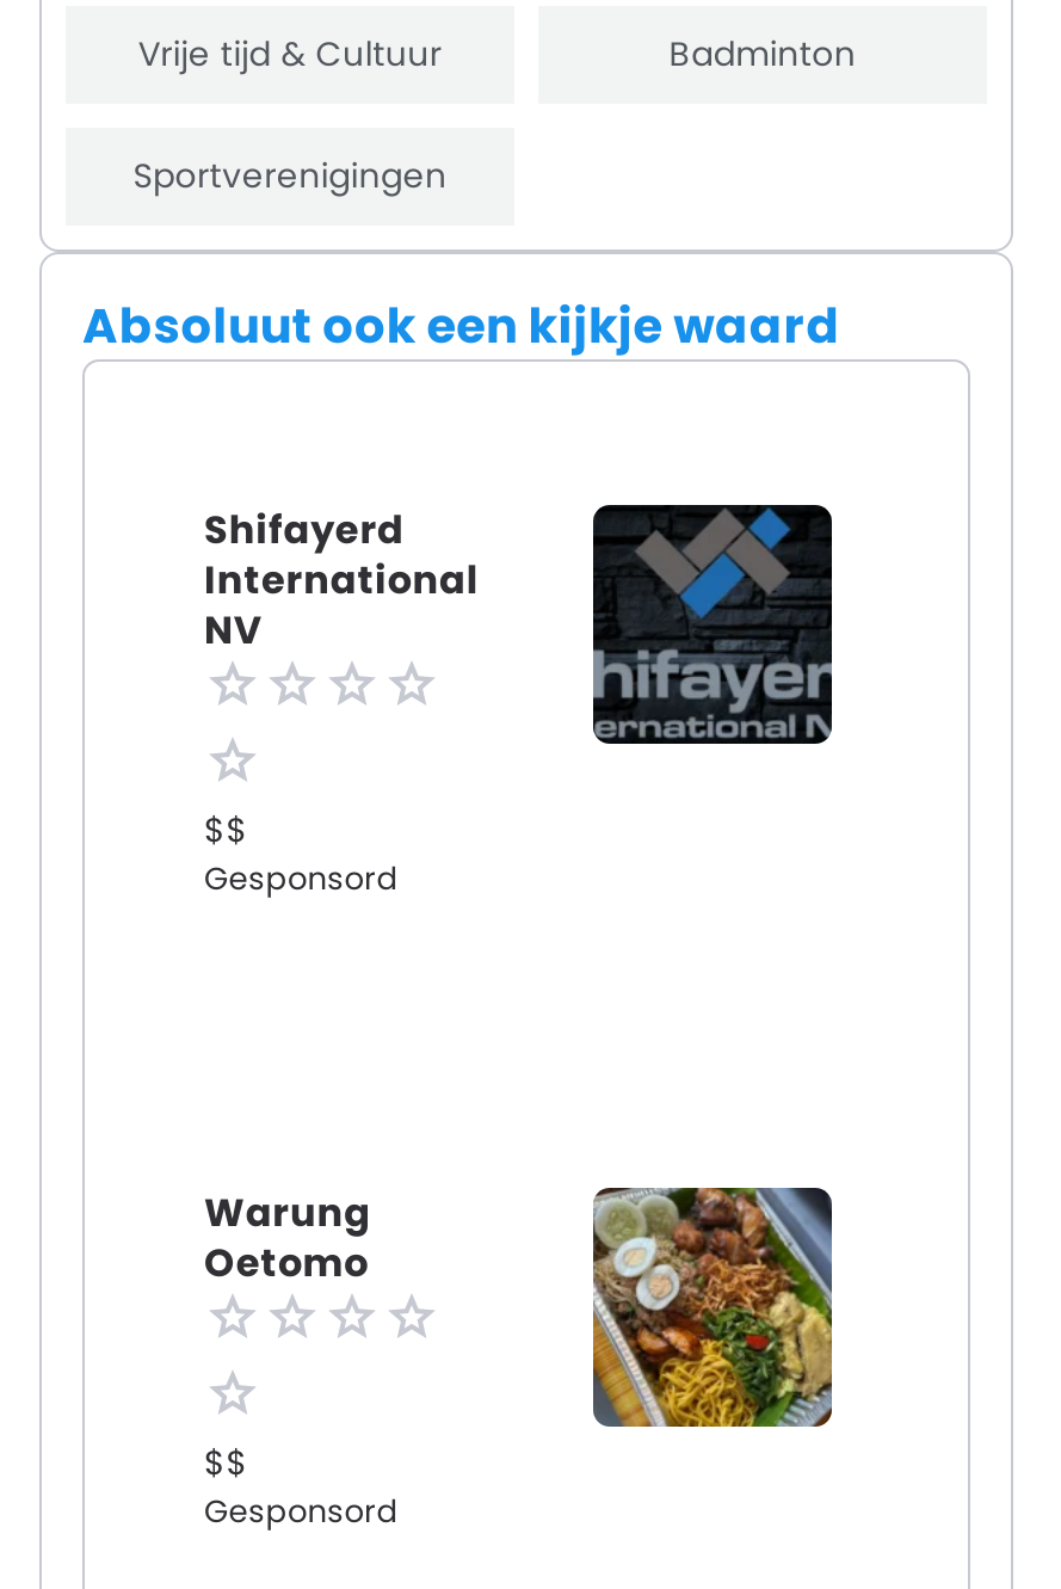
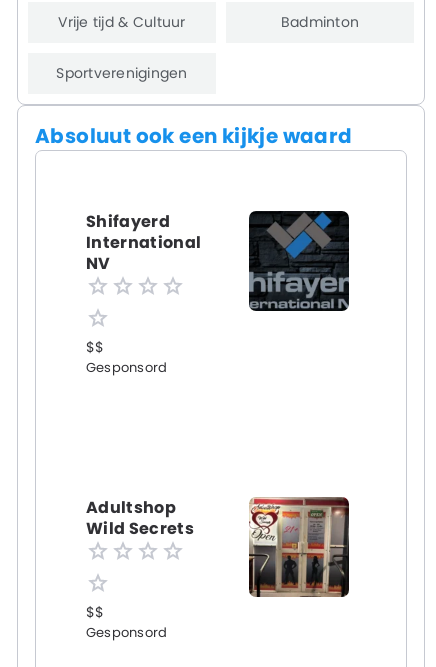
[204,1186,371,1291] Warung | Oetomo -> [86,496,194,540] Adultshop | Wild Secrets
[591,1185,834,1429] [image] -> [248,497,350,597] [image]

